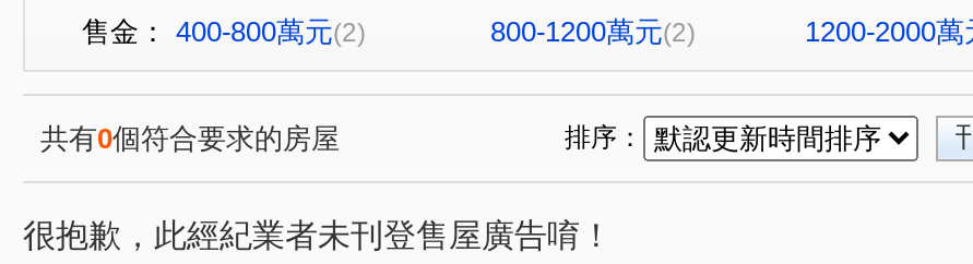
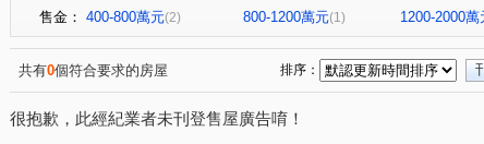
[490,15,696,48] 800-1200萬元(2) -> [243,9,346,25] 800-1200萬元(1)

